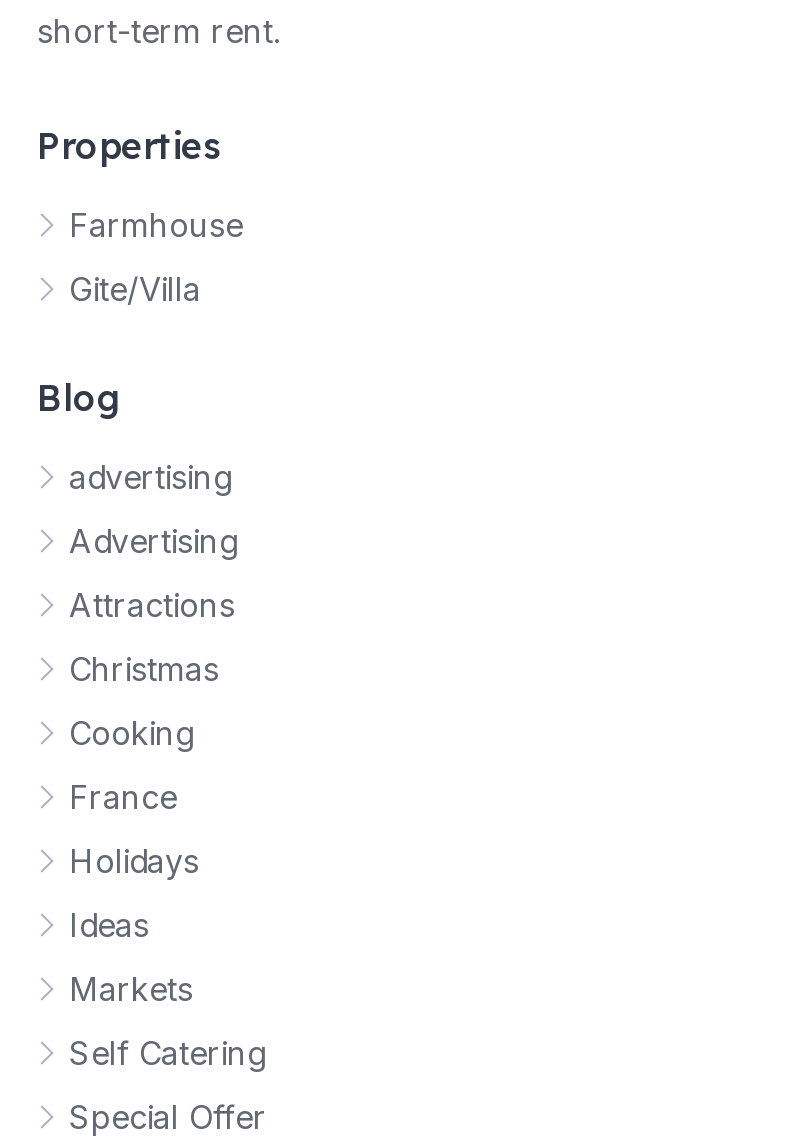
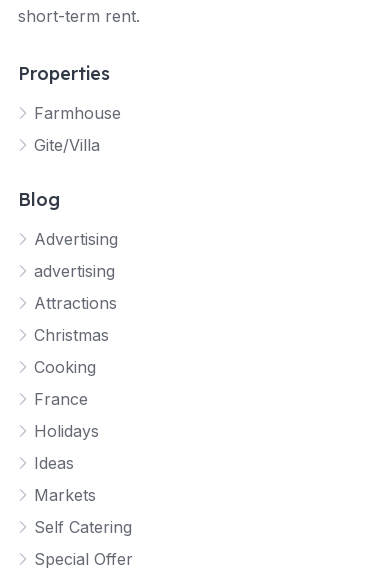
moved [69,457,231,497] -> [34,261,115,281]: advertising
moved [69,521,237,561] -> [34,229,118,249]: Advertising

